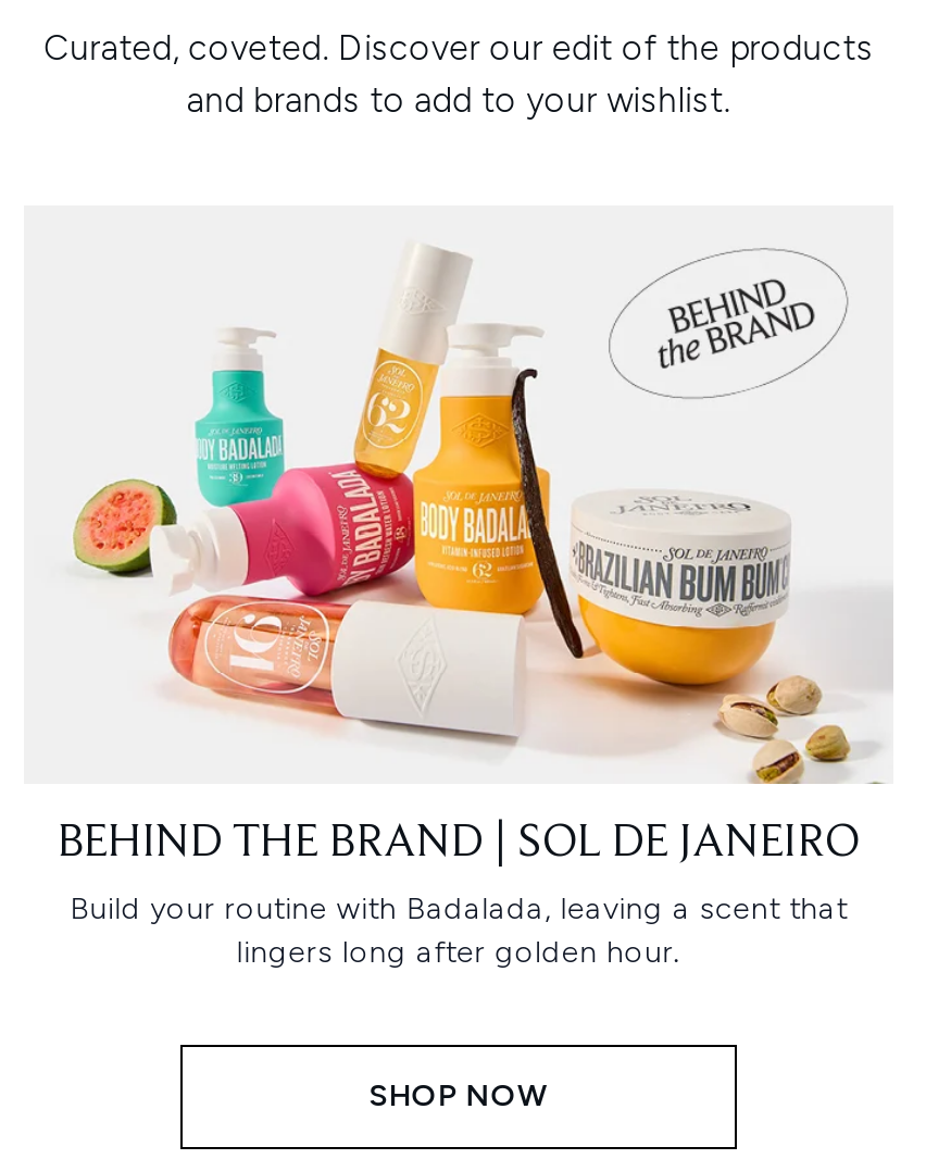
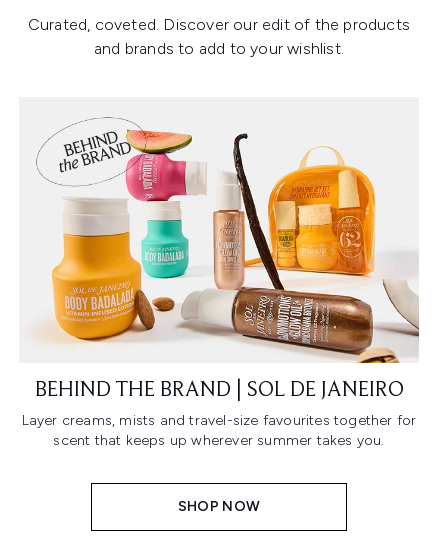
[72,247,893,786] [image] -> [36,117,420,364] [image]
[70,891,848,971] Build your routine with Badalada, leaving a scent that | lingers long after golden hour. -> [22,412,416,449] Layer creams, mists and travel-size favourites together for | scent that keeps up wherever summer takes you.

